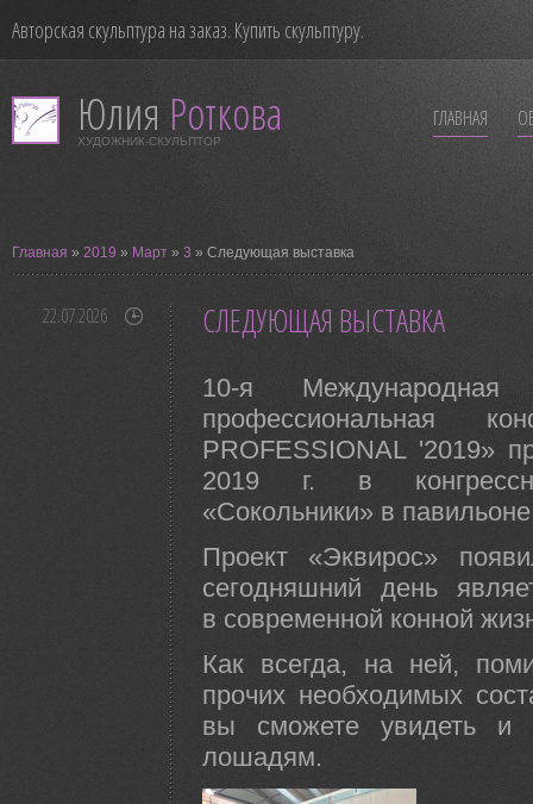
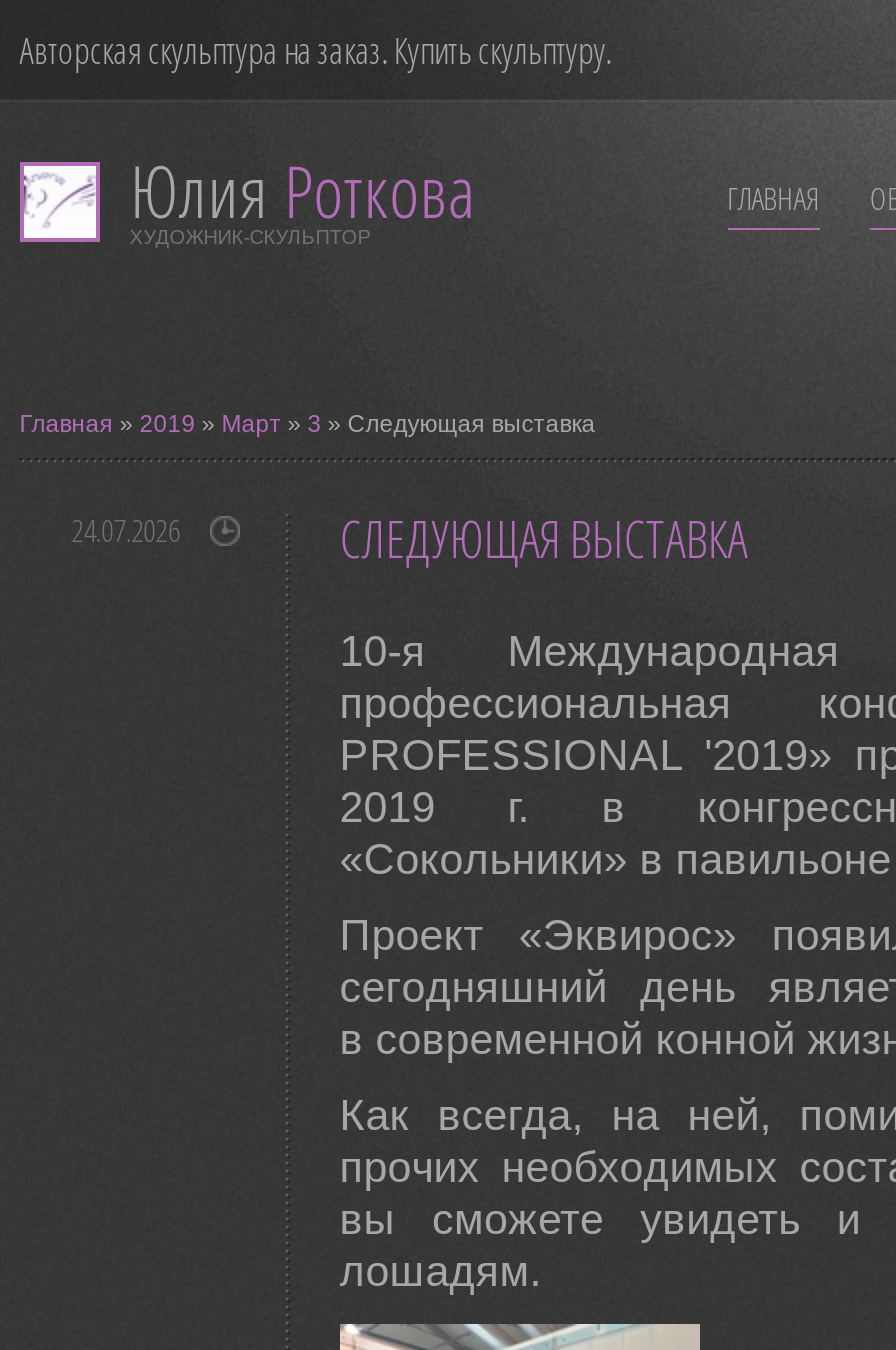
[43,303,107,329] 22.07.2026 -> [72,508,180,552] 24.07.2026

